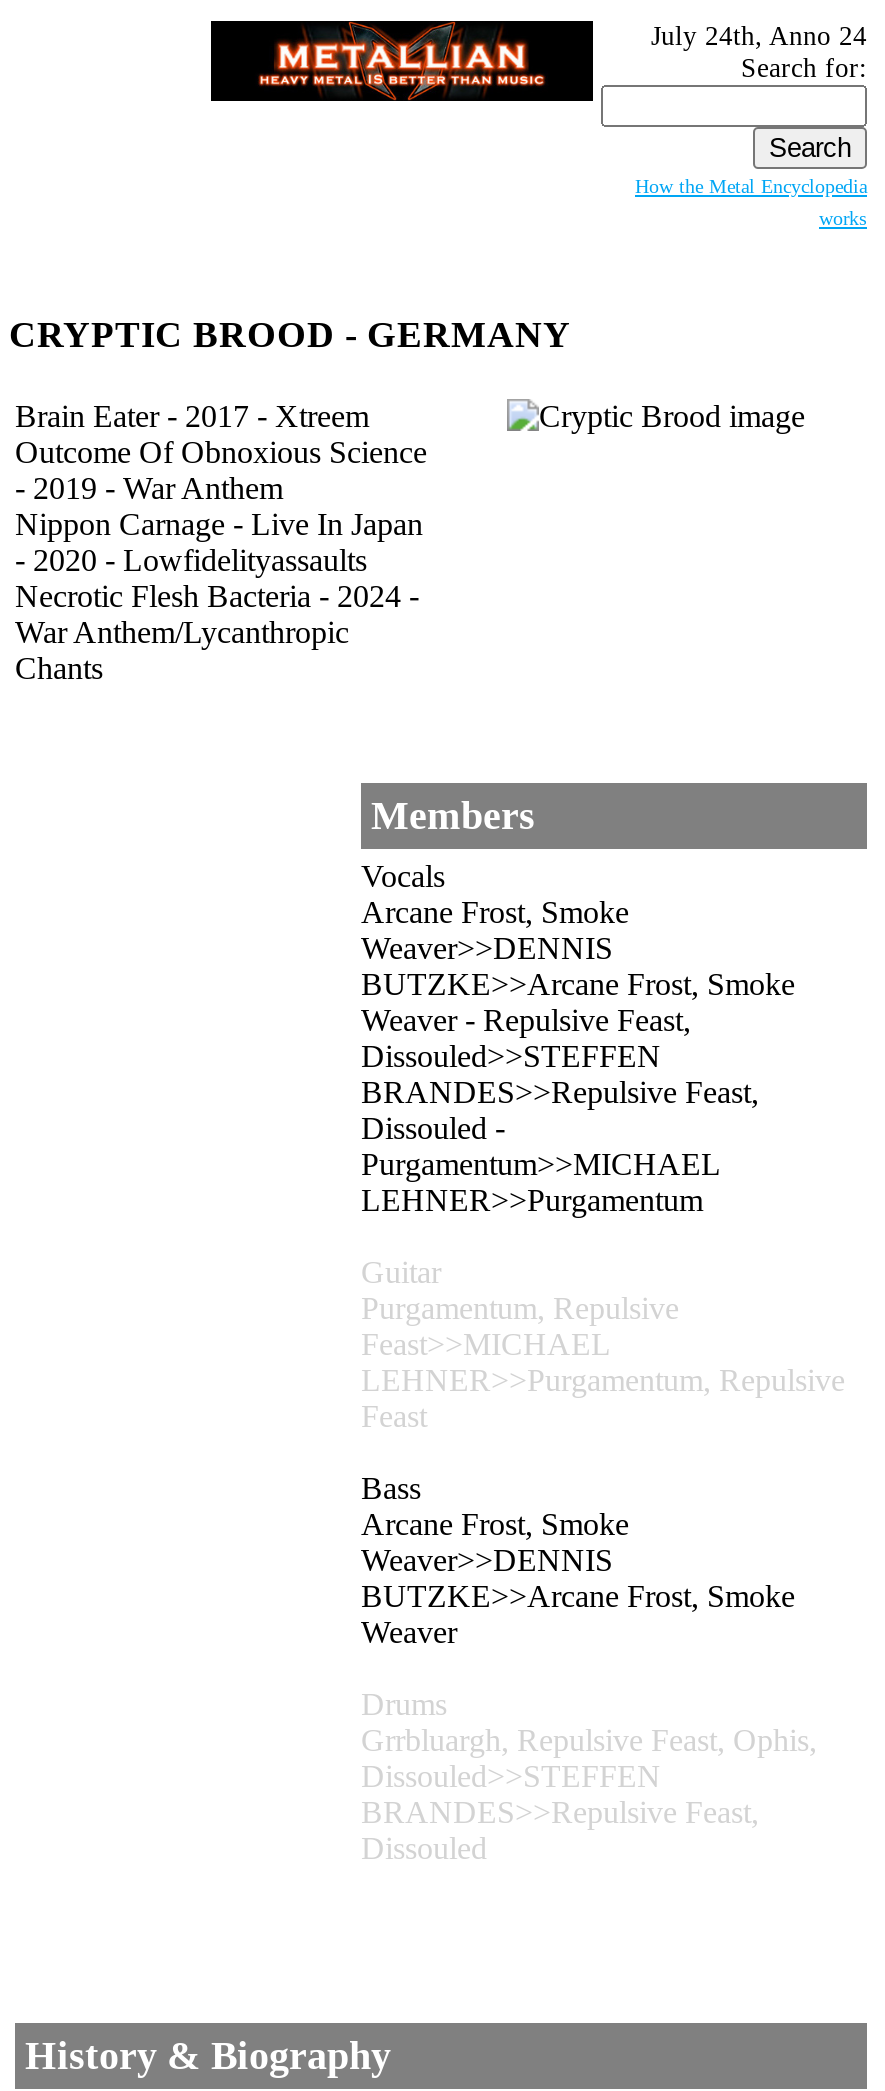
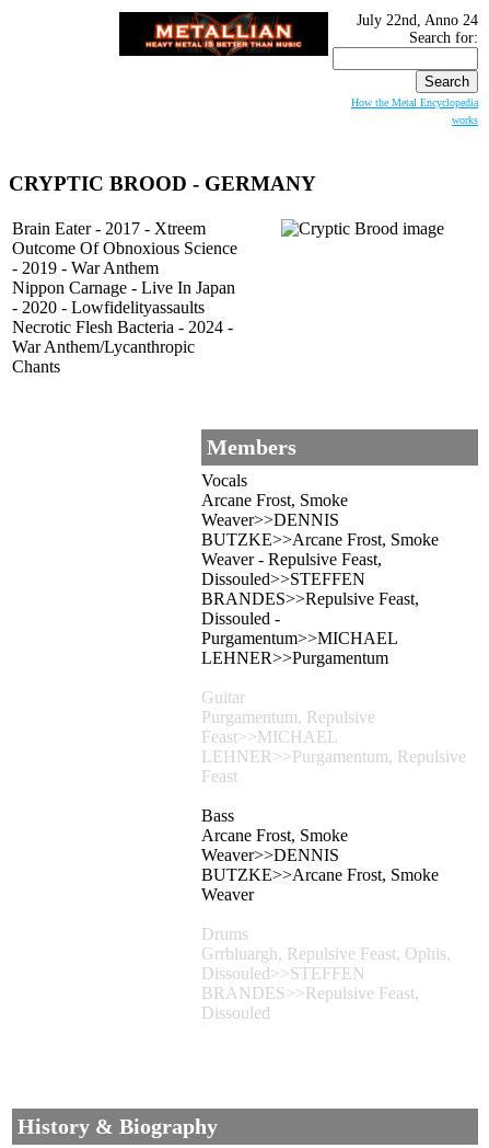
[651,21,867,51] July 24th, Anno 24 -> [357,12,478,28] July 22nd, Anno 24

